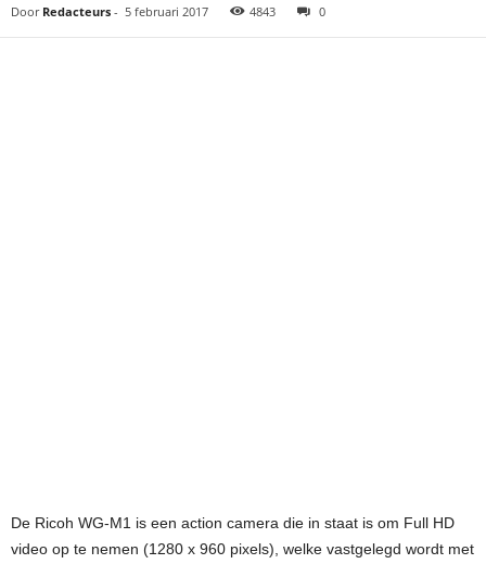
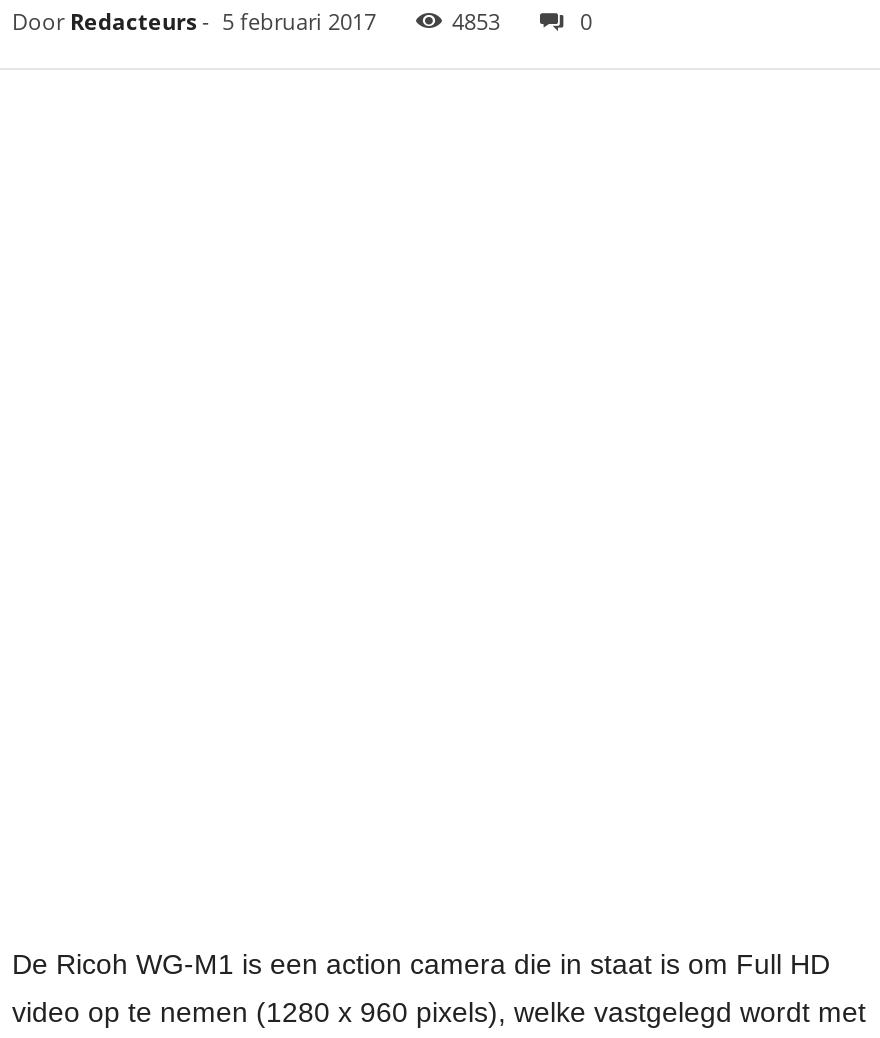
[250,3,276,20] 4843 -> [452,6,500,36] 4853

